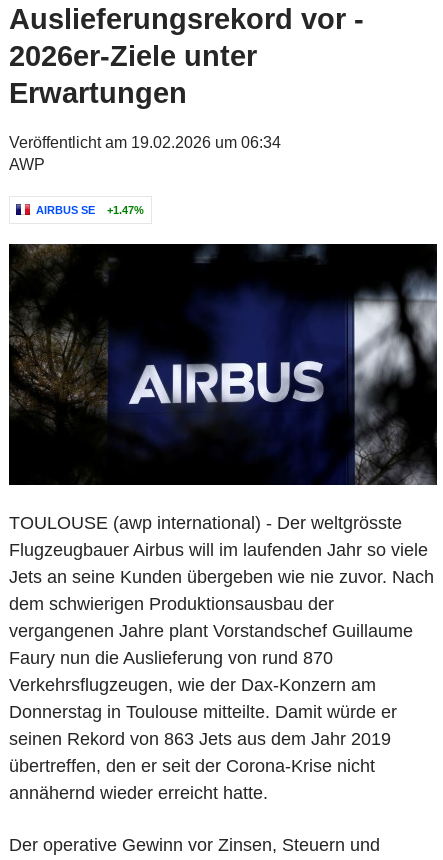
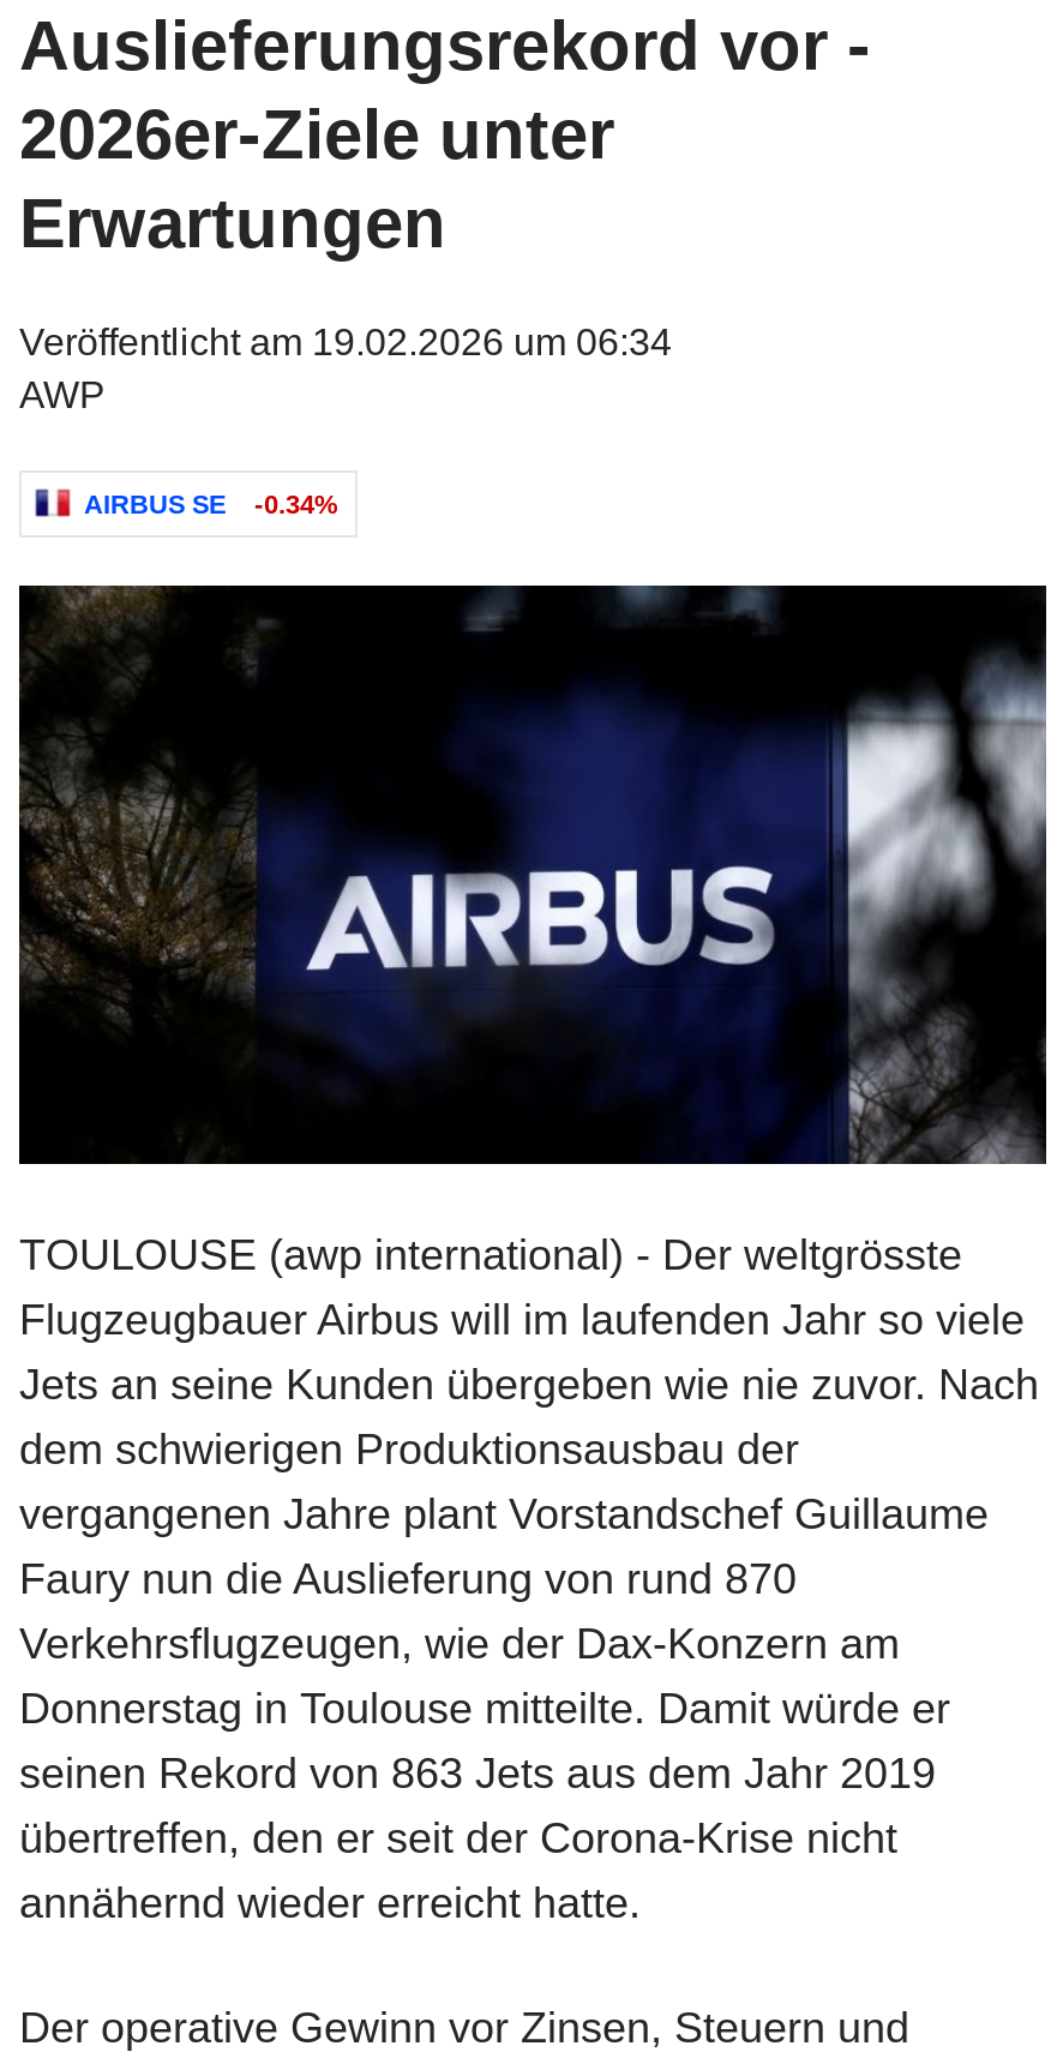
[36,204,144,216] AIRBUS SE +1.47% -> [84,490,338,518] AIRBUS SE -0.34%

